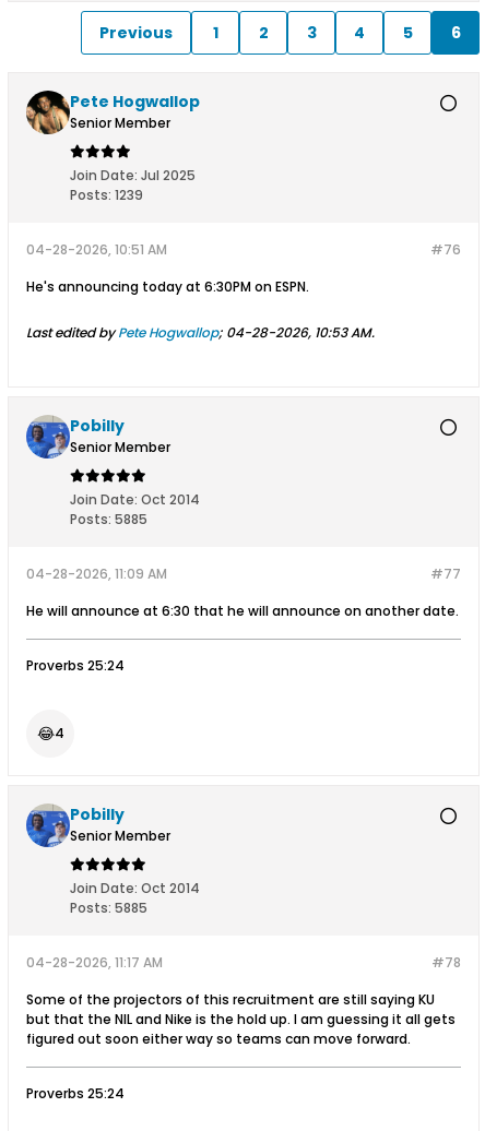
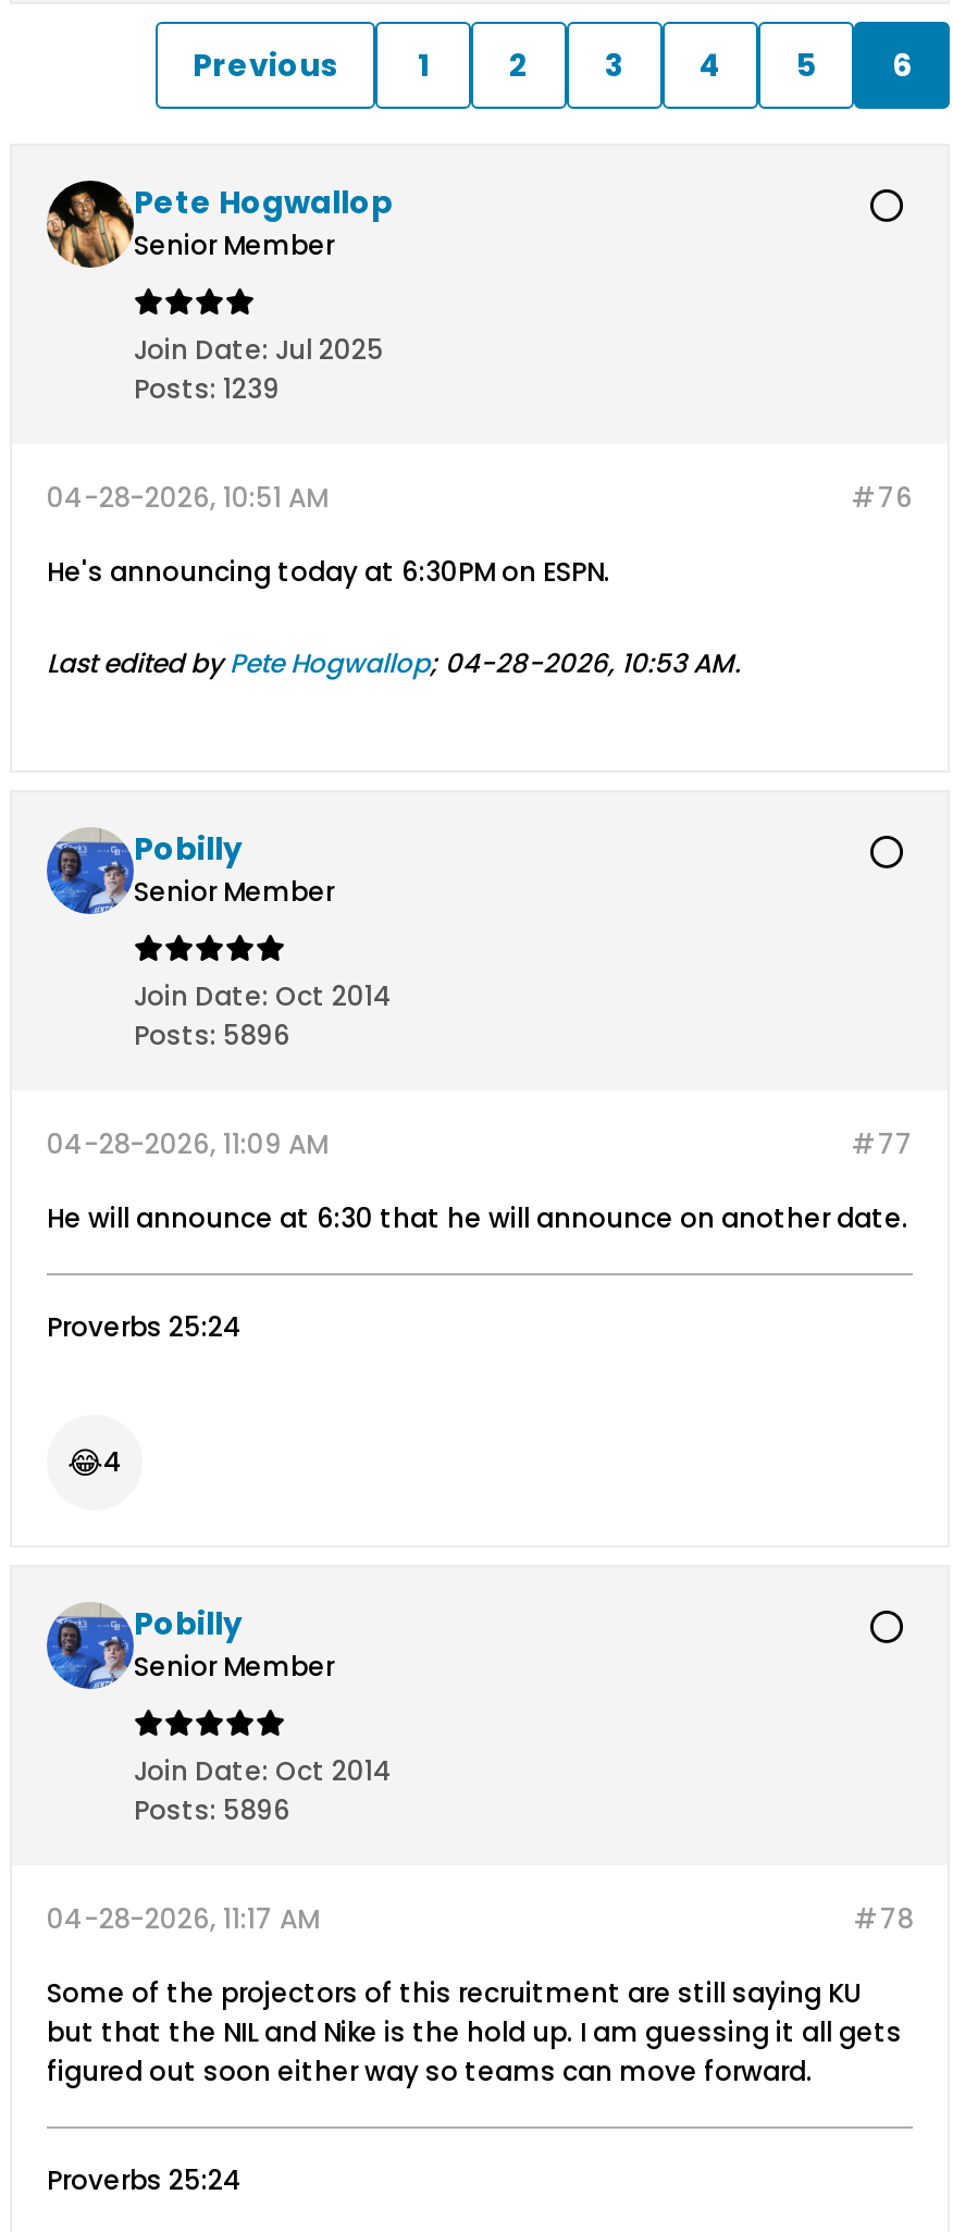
[70,510,147,528] Posts: 5885 -> [134,1016,290,1053] Posts: 5896
[70,898,147,917] Posts: 5885 -> [134,1791,290,1828] Posts: 5896

